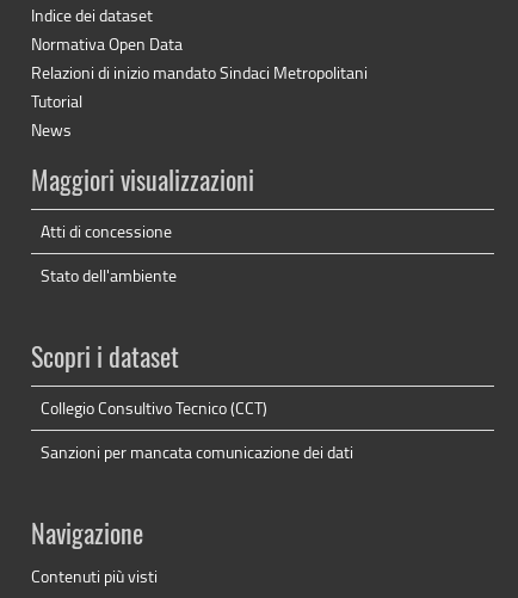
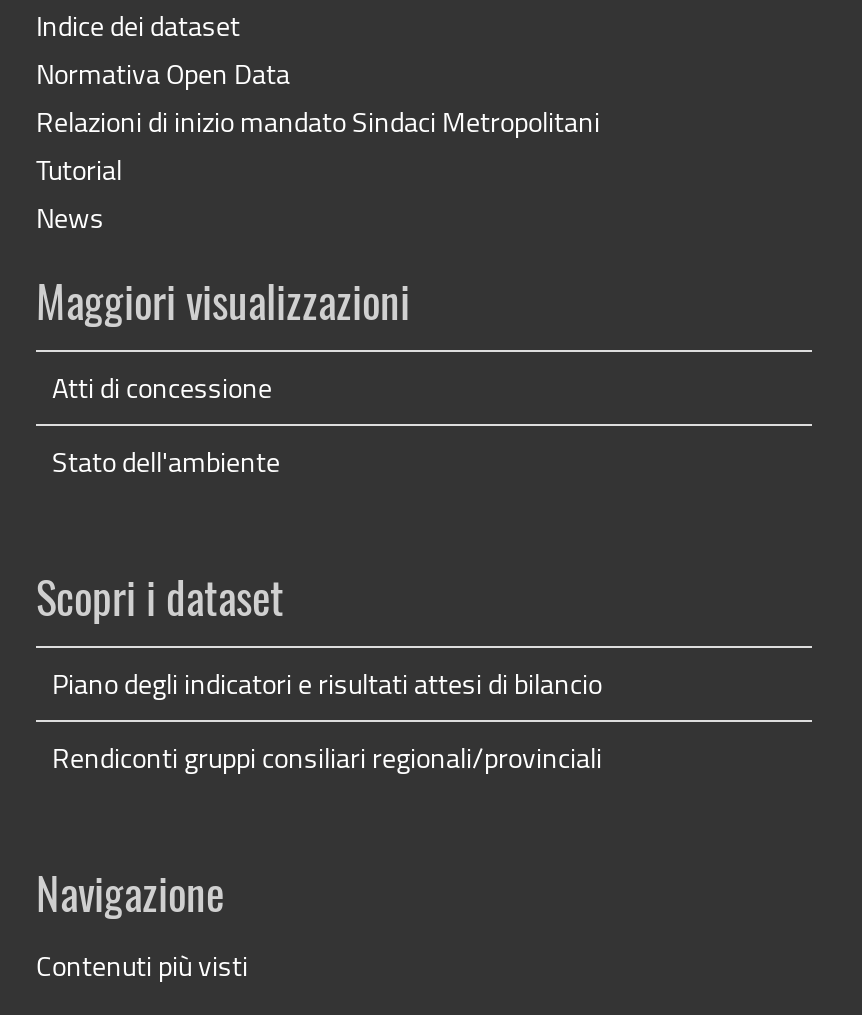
[41,397,267,419] Collegio Consultivo Tecnico (CCT) -> [52,664,602,702] Piano degli indicatori e risultati attesi di bilancio
[41,441,353,463] Sanzioni per mancata comunicazione dei dati -> [52,738,602,776] Rendiconti gruppi consiliari regionali/provinciali

